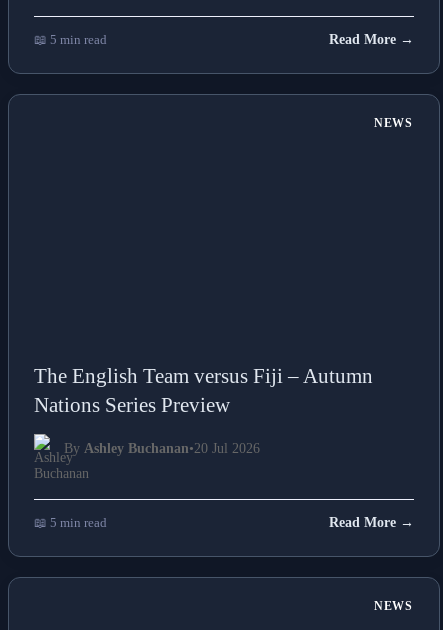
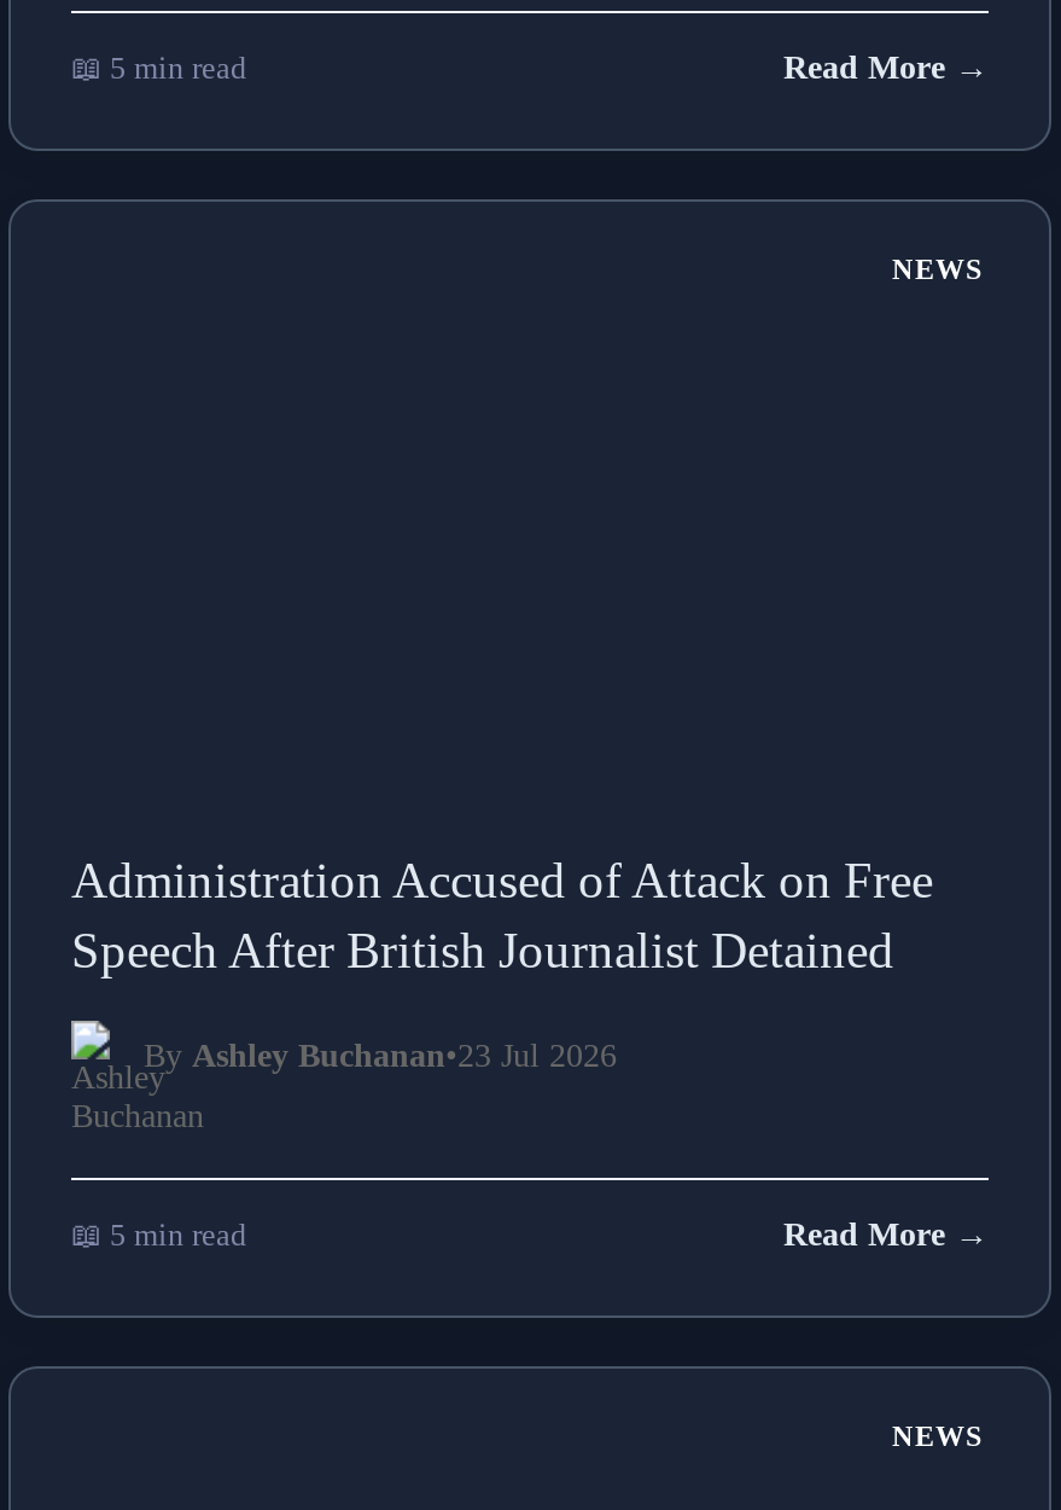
[34,364,373,416] The English Team versus Fiji – Autumn | Nations Series Preview -> [71,851,933,977] Administration Accused of Attack on Free | Speech After British Journalist Detained
[64,441,260,456] By Ashley Buchanan•20 Jul 2026 -> [144,1037,617,1073] By Ashley Buchanan•23 Jul 2026

